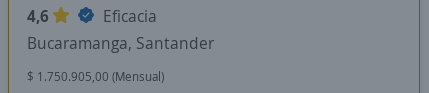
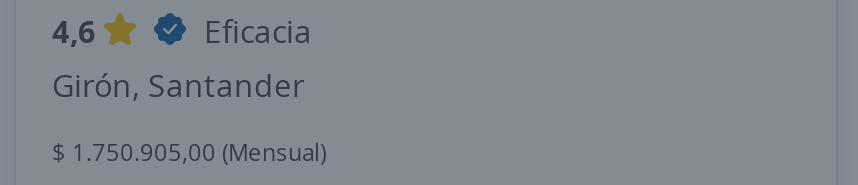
[27,32,214,54] Bucaramanga, Santander -> [52,63,304,107] Girón, Santander

